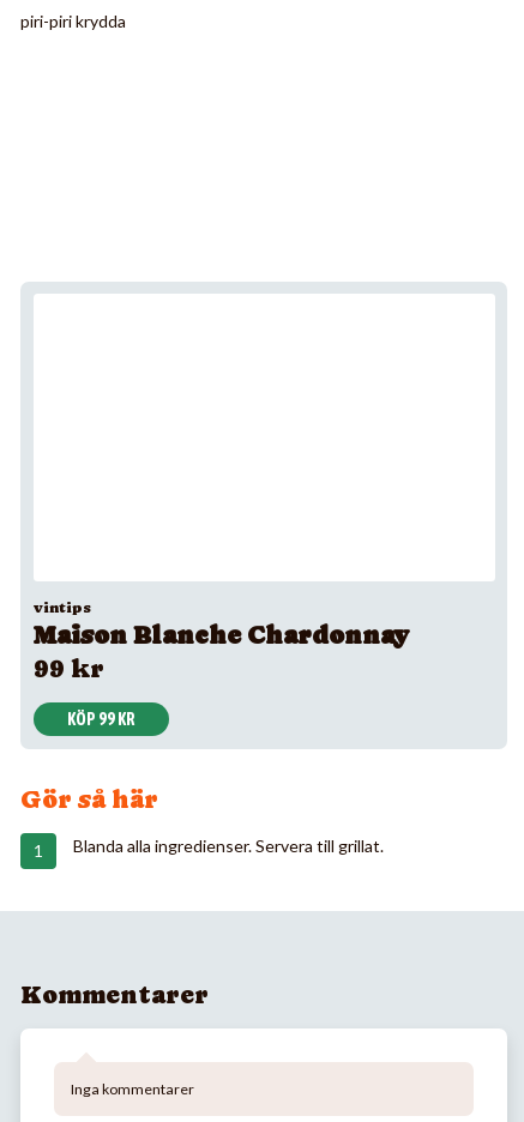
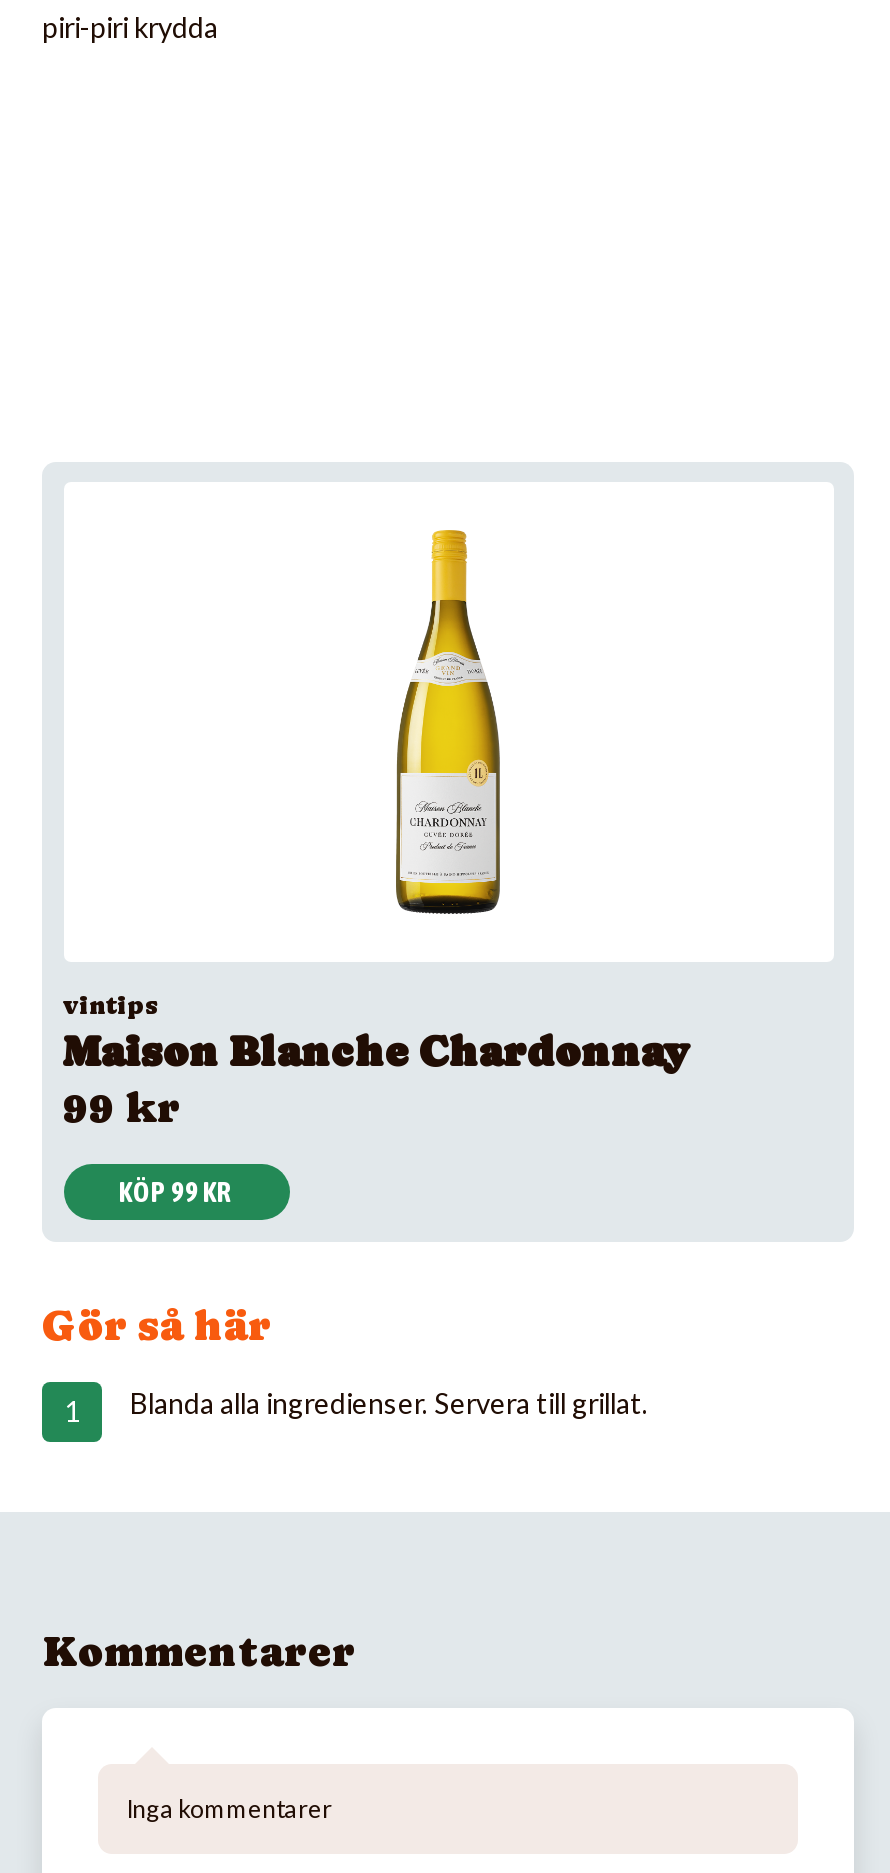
none -> [394,528,502,916] [image]

